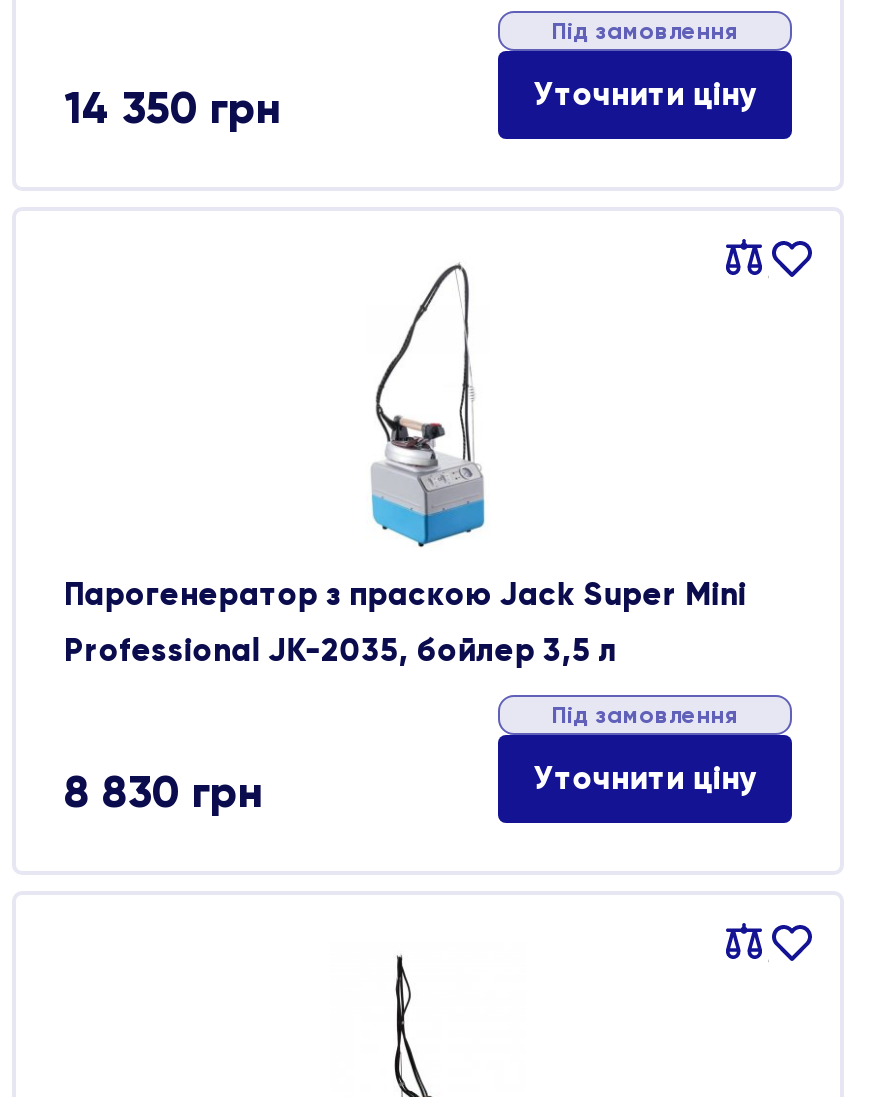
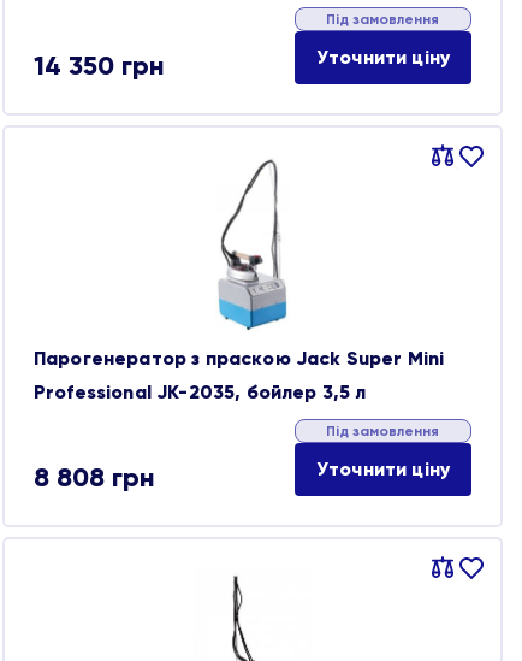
[64,765,264,819] 8 830 грн -> [34,461,155,494] 8 808 грн

